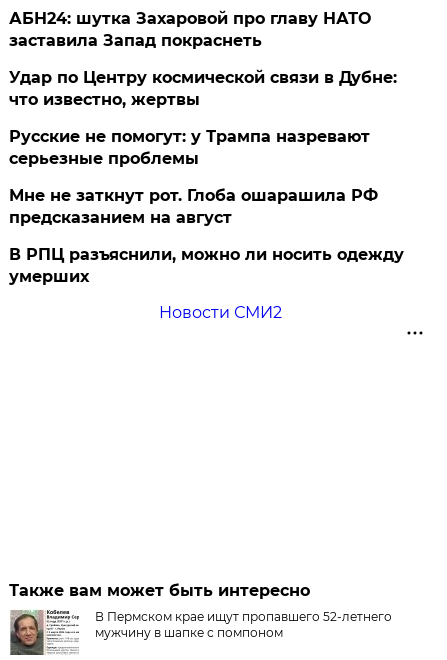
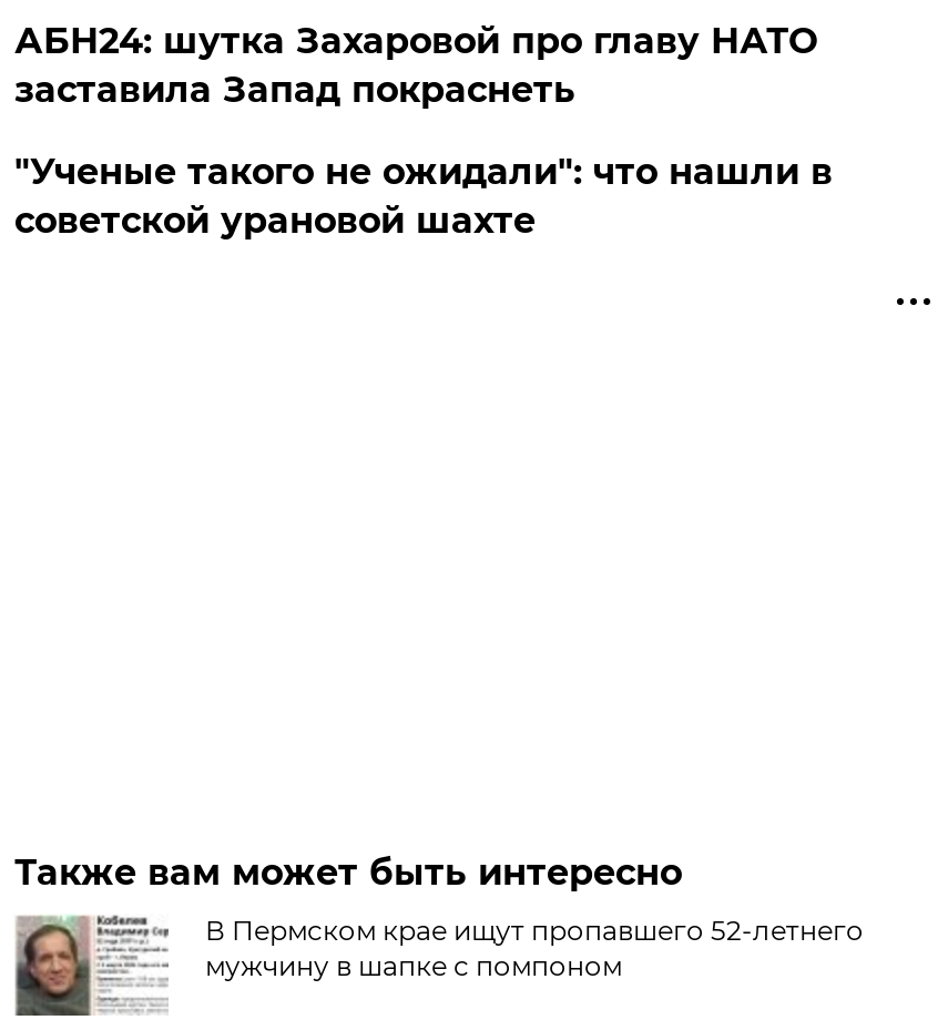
[9,68,404,322] Удар по Центру космической связи в Дубне: | что известно, жертвы | Русские не помогут: у Трампа назревают | серьезные проблемы | Мне не заткнут рот. Глоба ошарашила РФ | предсказанием на август | В РПЦ разъяснили, можно ли носить одежду | умерших | Новости СМИ2 -> [14,151,832,242] "Ученые такого не ожидали": что нашли в | советской урановой шахте

